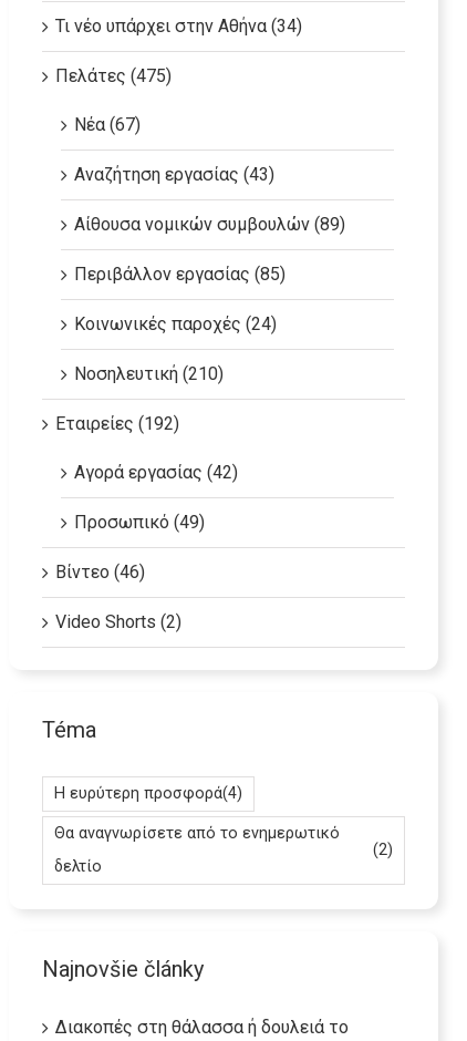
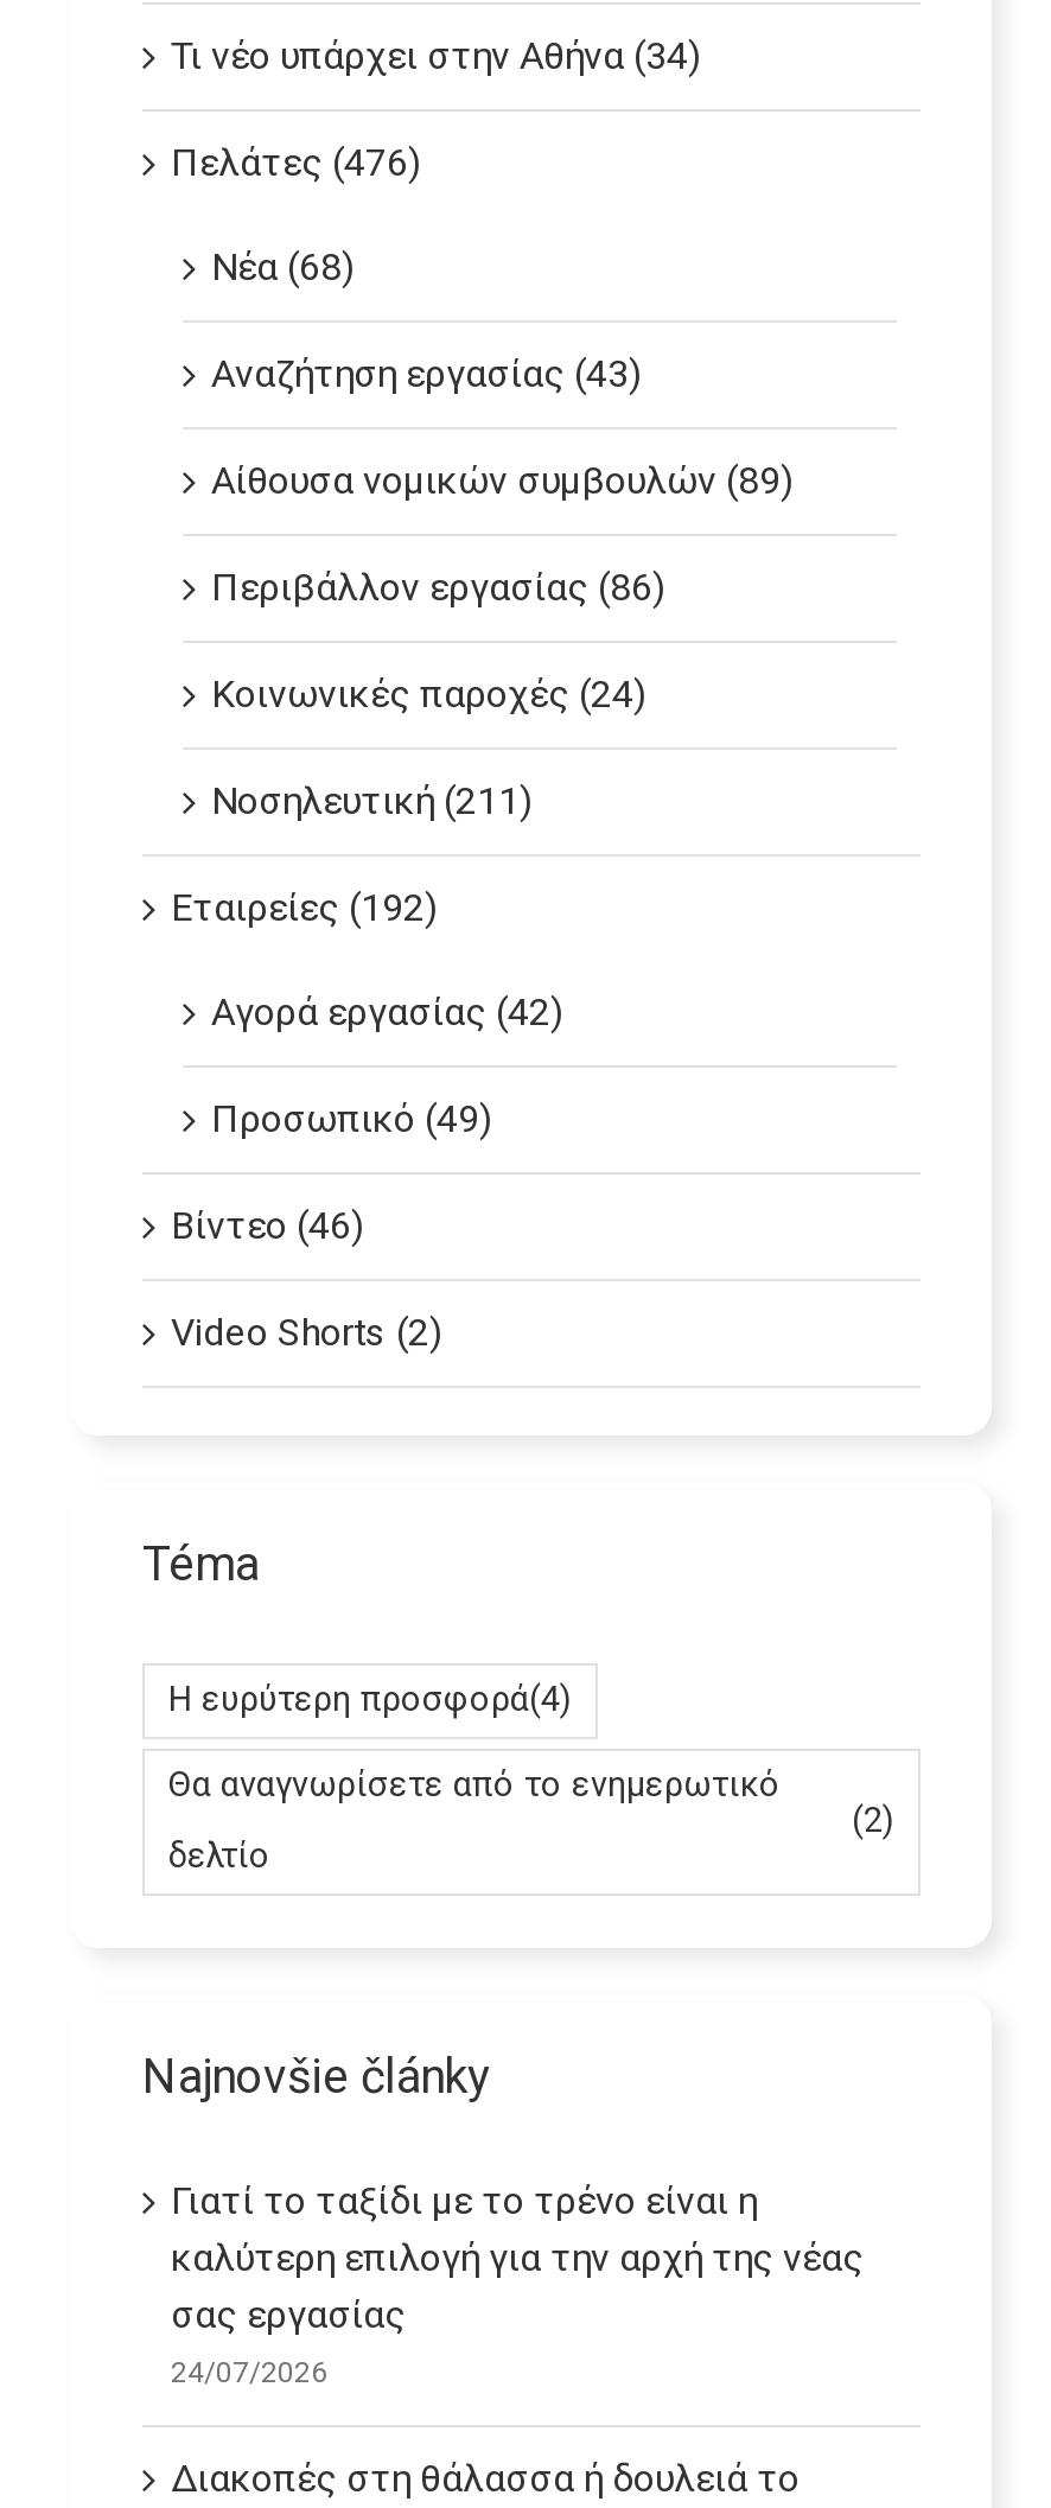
[55,65,172,86] Πελάτες (475) -> [171,140,420,185] Πελάτες (476)
[74,114,141,135] Νέα (67) -> [211,244,353,289] Νέα (68)
[74,263,286,284] Περιβάλλον εργασίας (85) -> [211,564,664,609] Περιβάλλον εργασίας (86)
[74,363,224,384] Νοσηλευτική (210) -> [211,778,531,823] Νοσηλευτική (211)
none -> [171,2178,864,2389] Γιατί το ταξίδι με το τρένο είναι η | καλύτερη επιλογή για την αρχή της νέας | σας εργασίας | 24/07/2026

